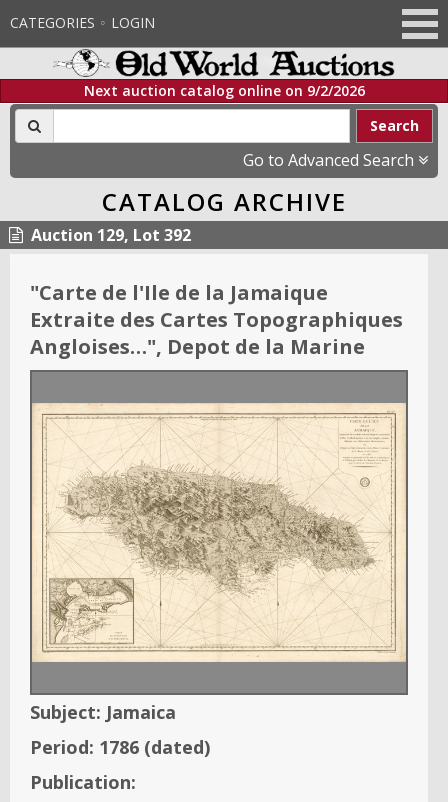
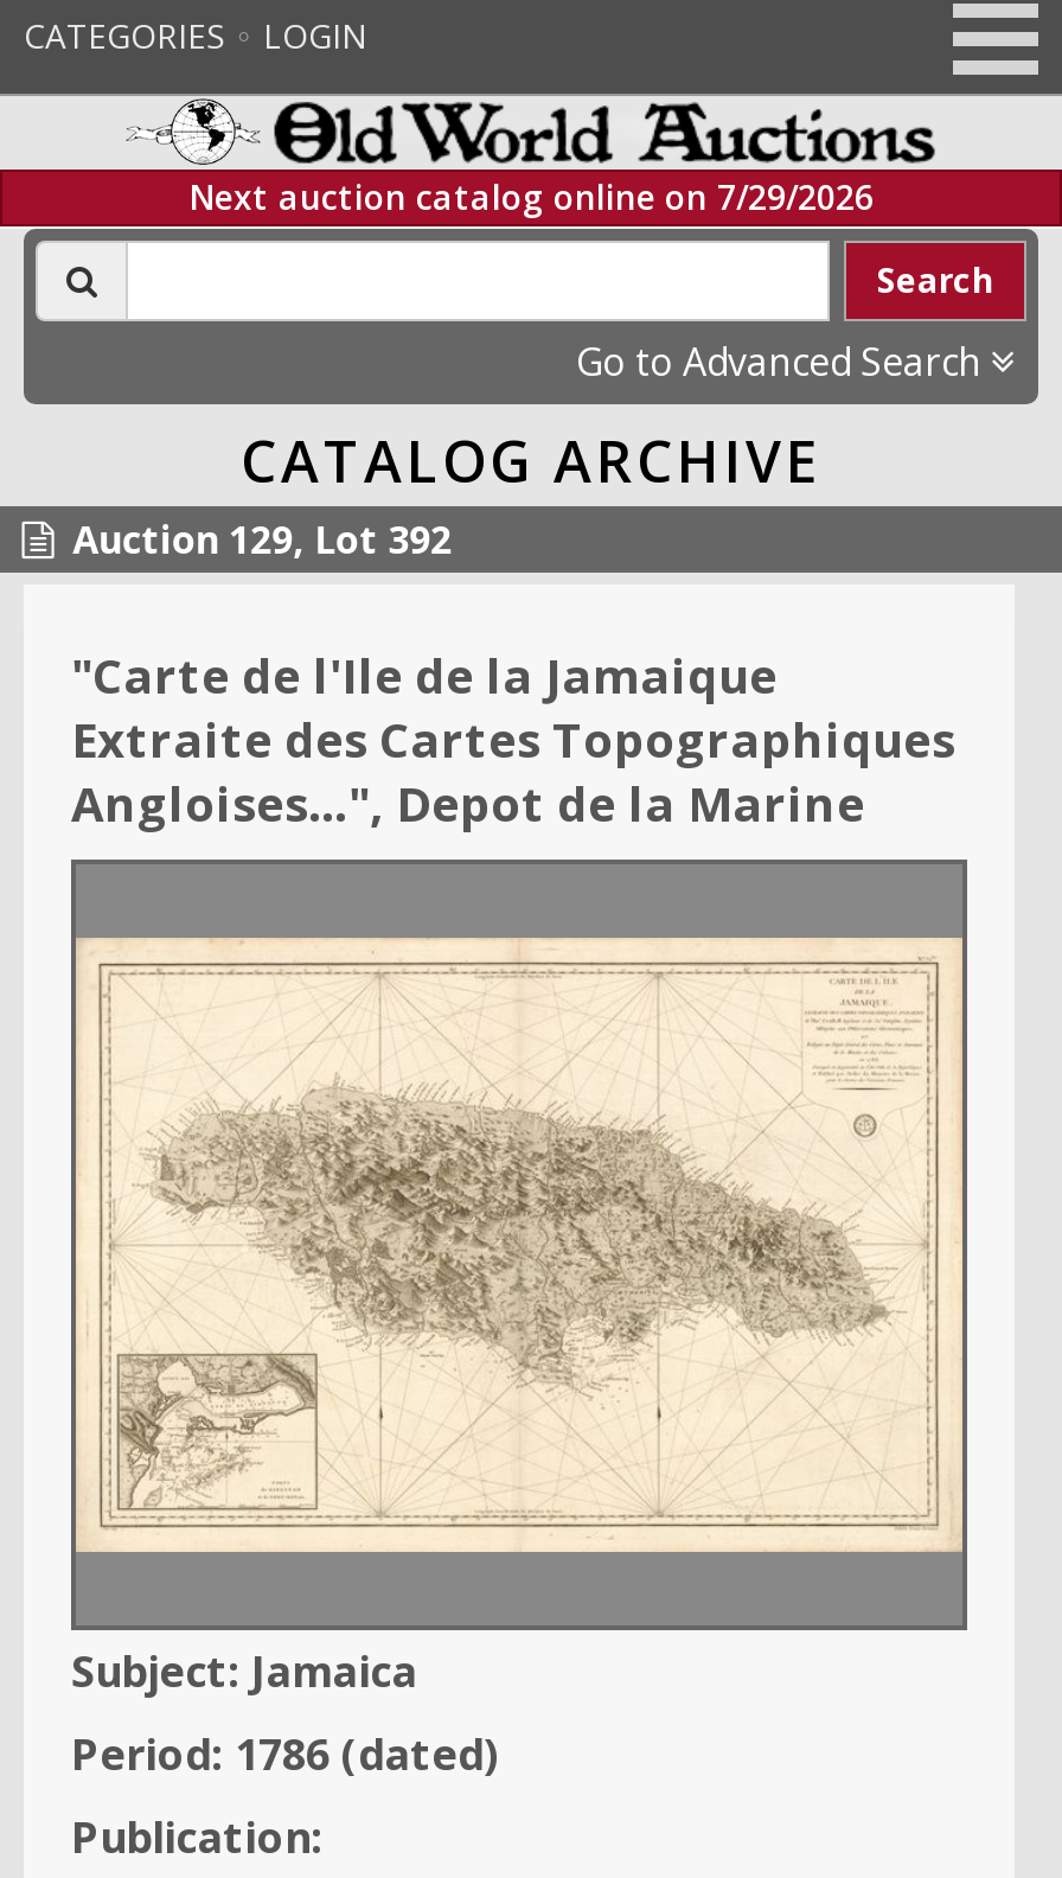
[83,81,364,100] Next auction catalog online on 9/2/2026 -> [188,174,874,219] Next auction catalog online on 7/29/2026

